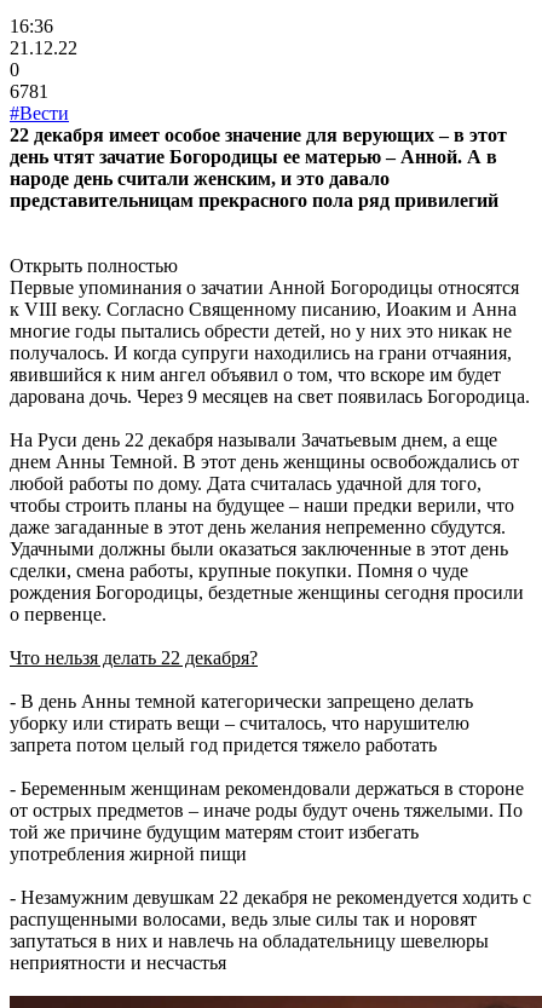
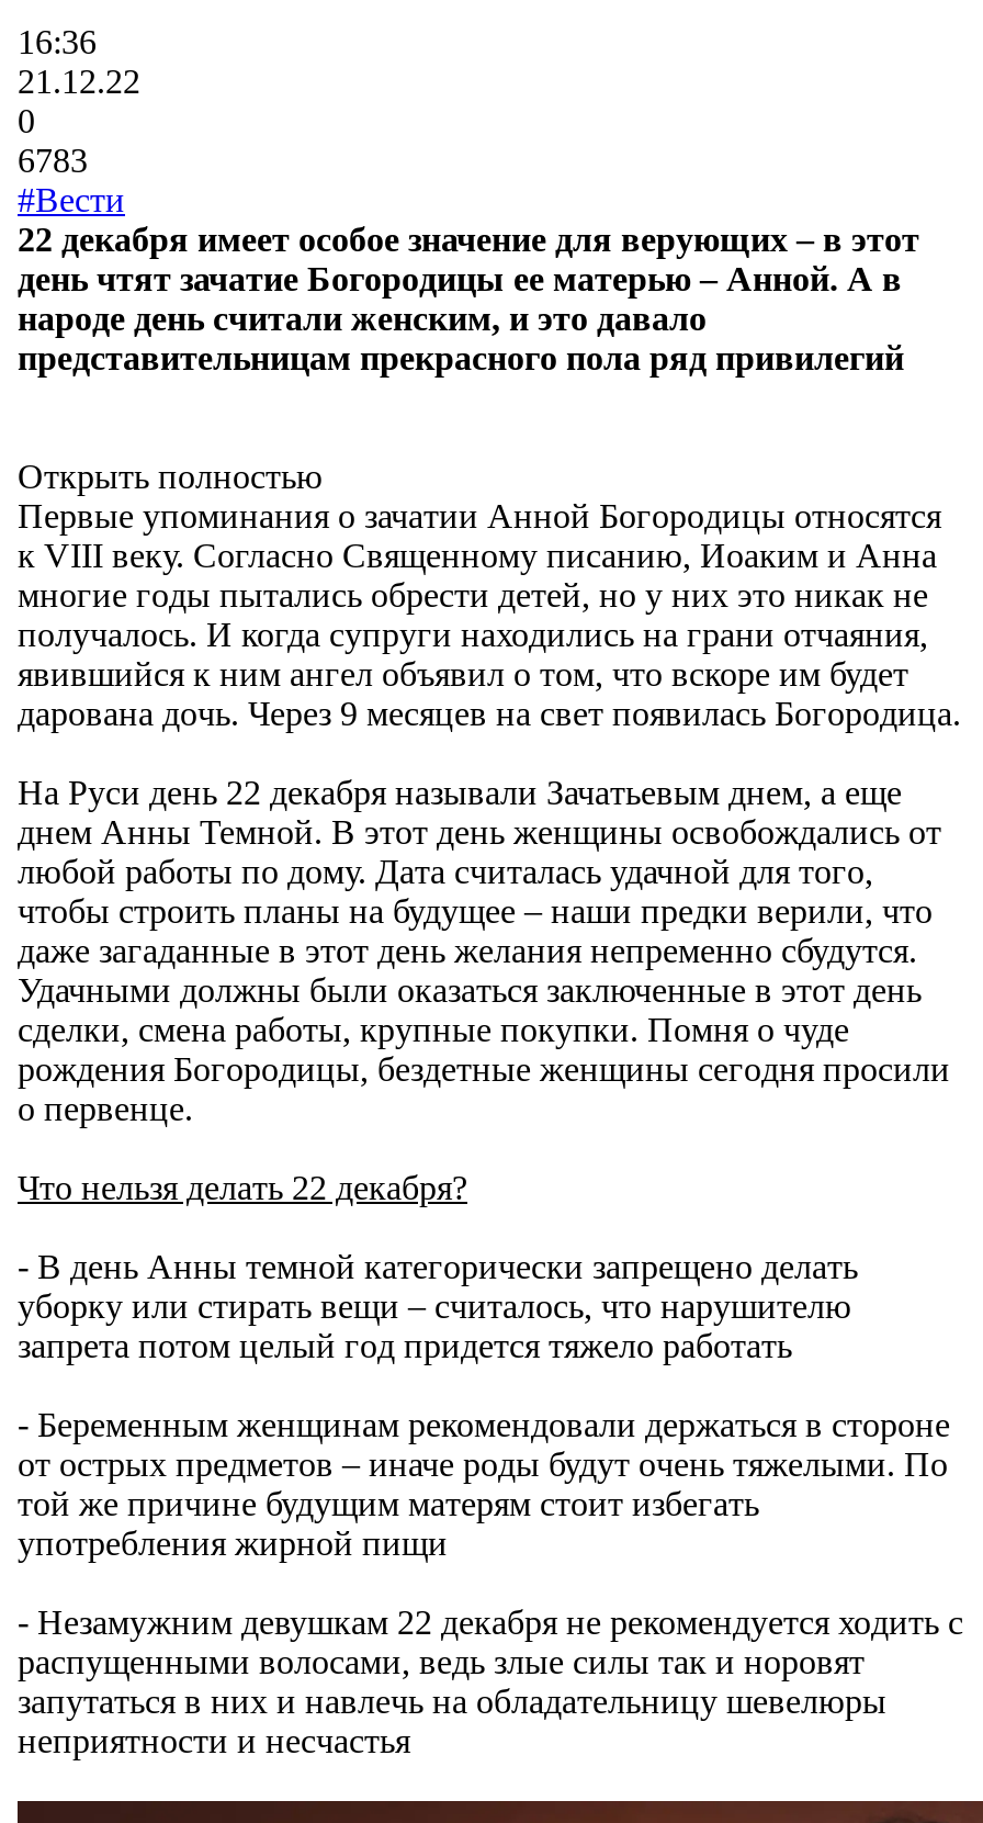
[10,81,48,102] 6781 -> [18,141,88,179] 6783

